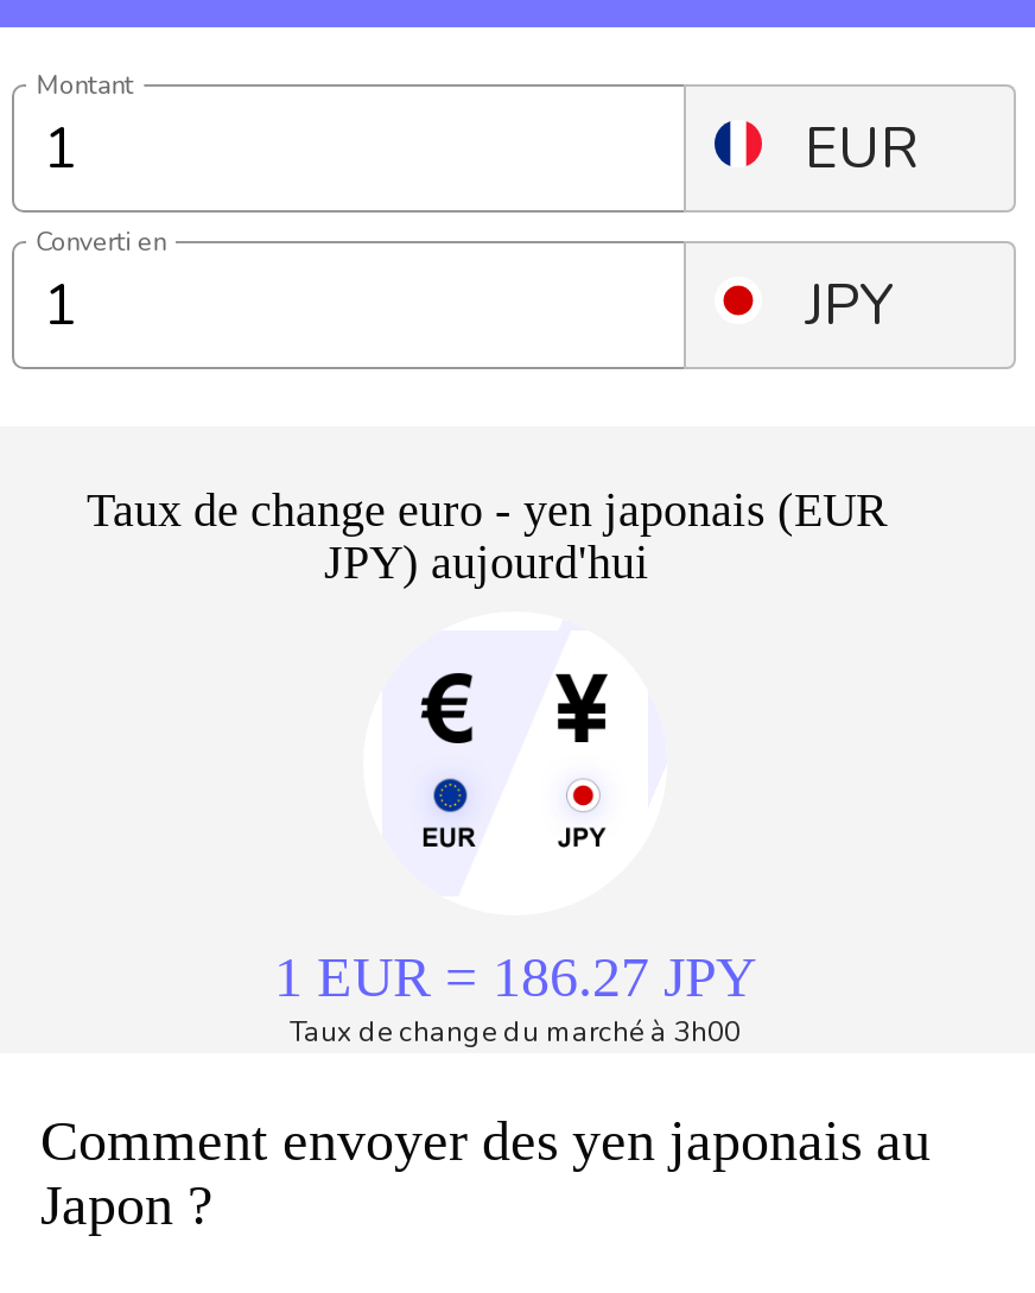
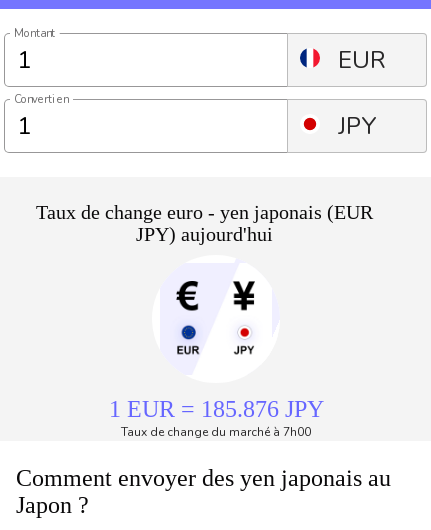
[274,946,756,1008] 1 EUR = 186.27 JPY -> [108,396,323,422] 1 EUR = 185.876 JPY
[290,1013,741,1051] Taux de change du marché à 3h00 -> [121,424,311,440] Taux de change du marché à 7h00

